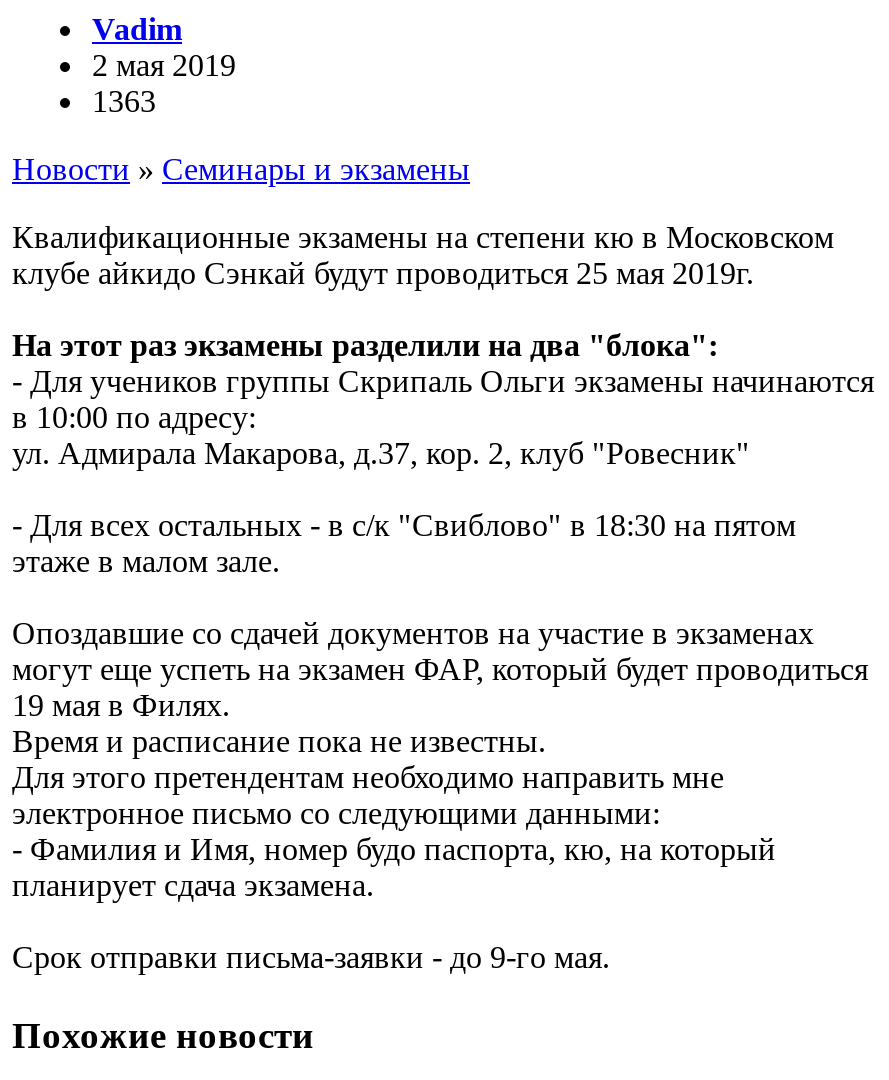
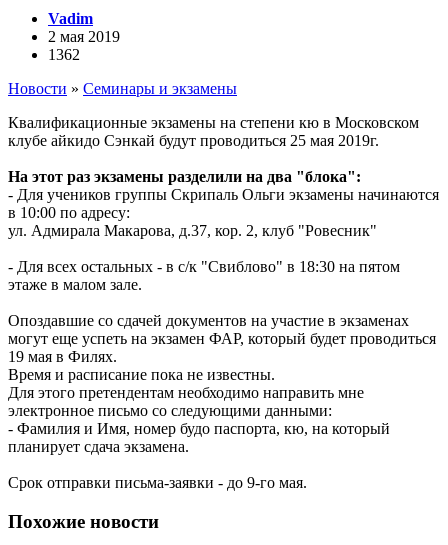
[92,85,156,119] 1363 -> [48,46,80,63] 1362

